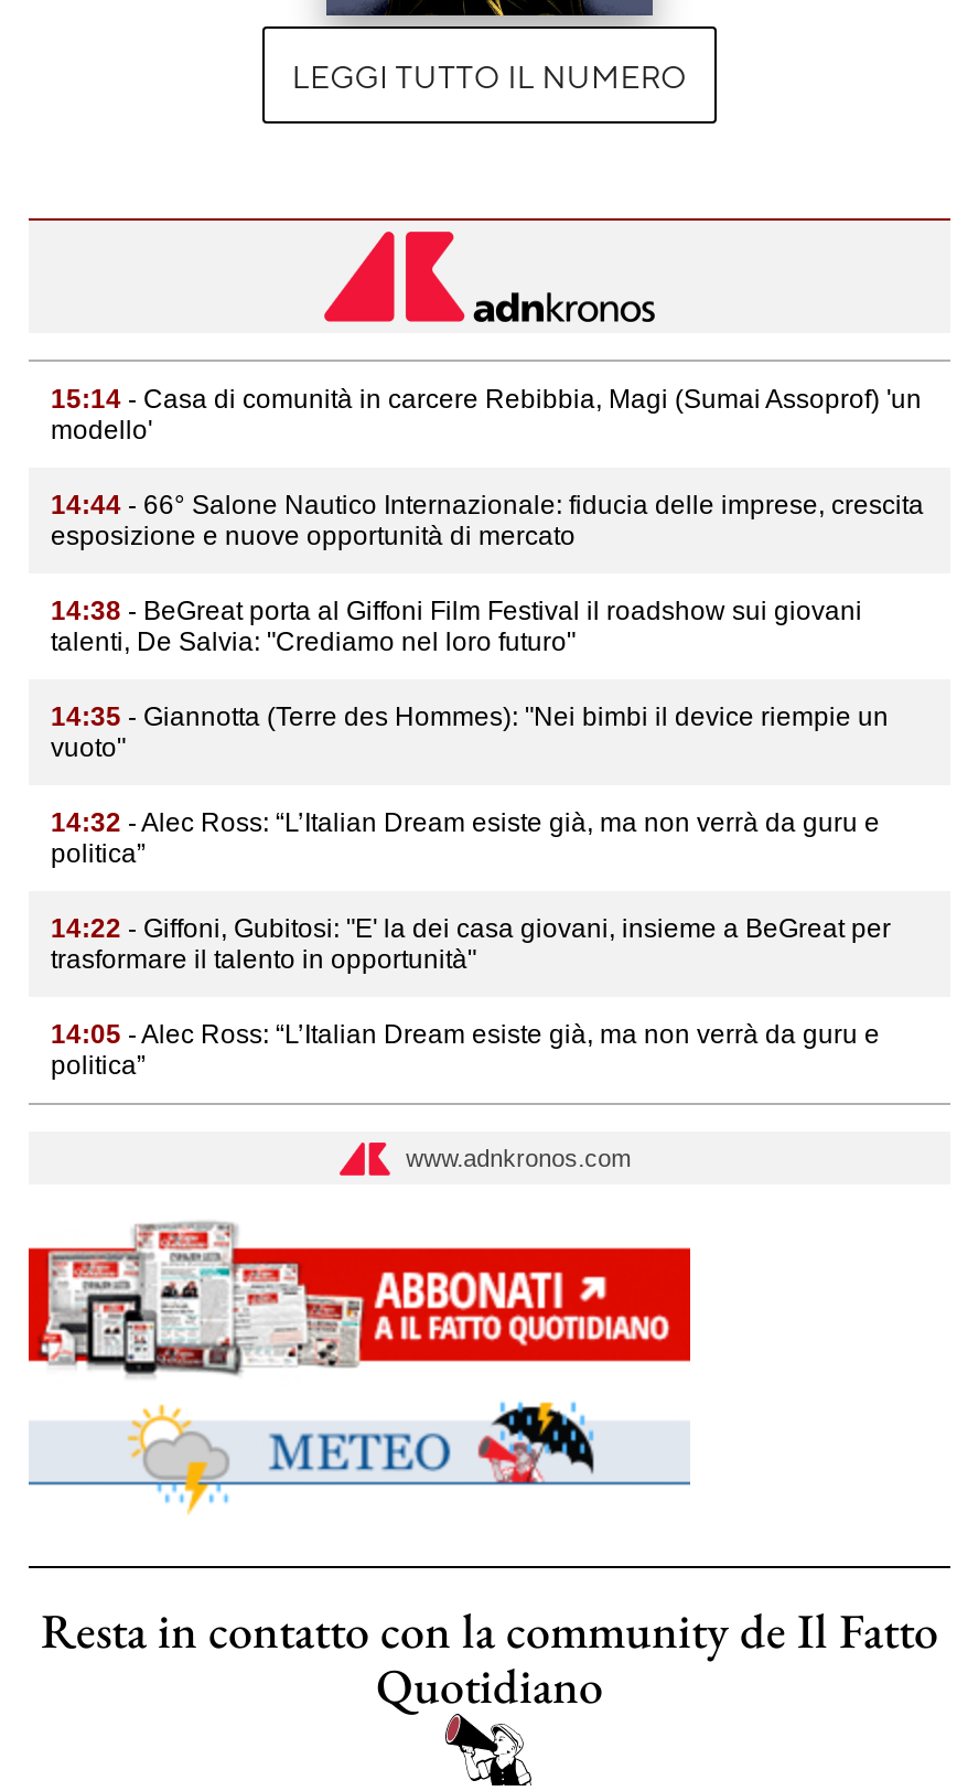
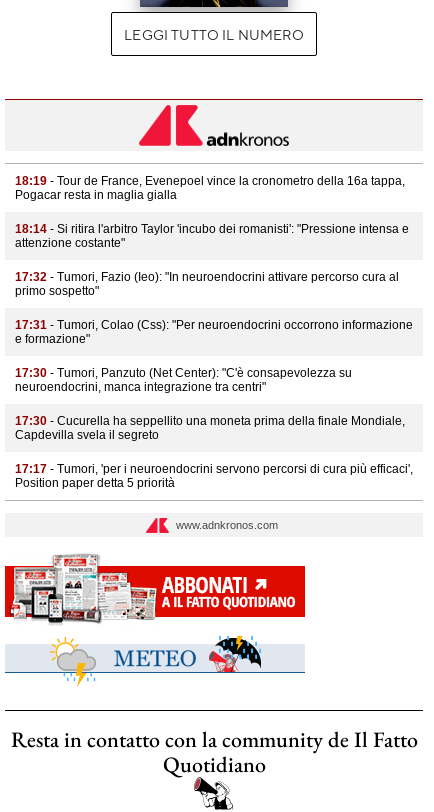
[51,384,922,446] 15:14 - Casa di comunità in carcere Rebibbia, Magi (Sumai Assoprof) 'un | modello' -> [15,174,405,202] 18:19 - Tour de France, Evenepoel vince la cronometro della 16a tappa, | Pogacar resta in maglia gialla
[51,490,924,552] 14:44 - 66° Salone Nautico Internazionale: fiducia delle imprese, crescita | esposizione e nuove opportunità di mercato -> [15,222,409,250] 18:14 - Si ritira l'arbitro Taylor 'incubo dei romanisti': "Pressione intensa e | attenzione costante"
[51,596,862,658] 14:38 - BeGreat porta al Giffoni Film Festival il roadshow sui giovani | talenti, De Salvia: "Crediamo nel loro futuro" -> [15,270,399,298] 17:32 - Tumori, Fazio (Ieo): "In neuroendocrini attivare percorso cura al | primo sospetto"
[51,702,889,764] 14:35 - Giannotta (Terre des Hommes): "Nei bimbi il device riempie un | vuoto" -> [15,318,413,346] 17:31 - Tumori, Colao (Css): "Per neuroendocrini occorrono informazione | e formazione"
[51,808,880,870] 14:32 - Alec Ross: “L’Italian Dream esiste già, ma non verrà da guru e | politica” -> [15,366,352,394] 17:30 - Tumori, Panzuto (Net Center): "C'è consapevolezza su | neuroendocrini, manca integrazione tra centri"
[51,914,891,976] 14:22 - Giffoni, Gubitosi: "E' la dei casa giovani, insieme a BeGreat per | trasformare il talento in opportunità" -> [15,414,405,442] 17:30 - Cucurella ha seppellito una moneta prima della finale Mondiale, | Capdevilla svela il segreto
[51,1020,880,1081] 14:05 - Alec Ross: “L’Italian Dream esiste già, ma non verrà da guru e | politica” -> [15,462,413,490] 17:17 - Tumori, 'per i neuroendocrini servono percorsi di cura più efficaci', | Position paper detta 5 priorità

